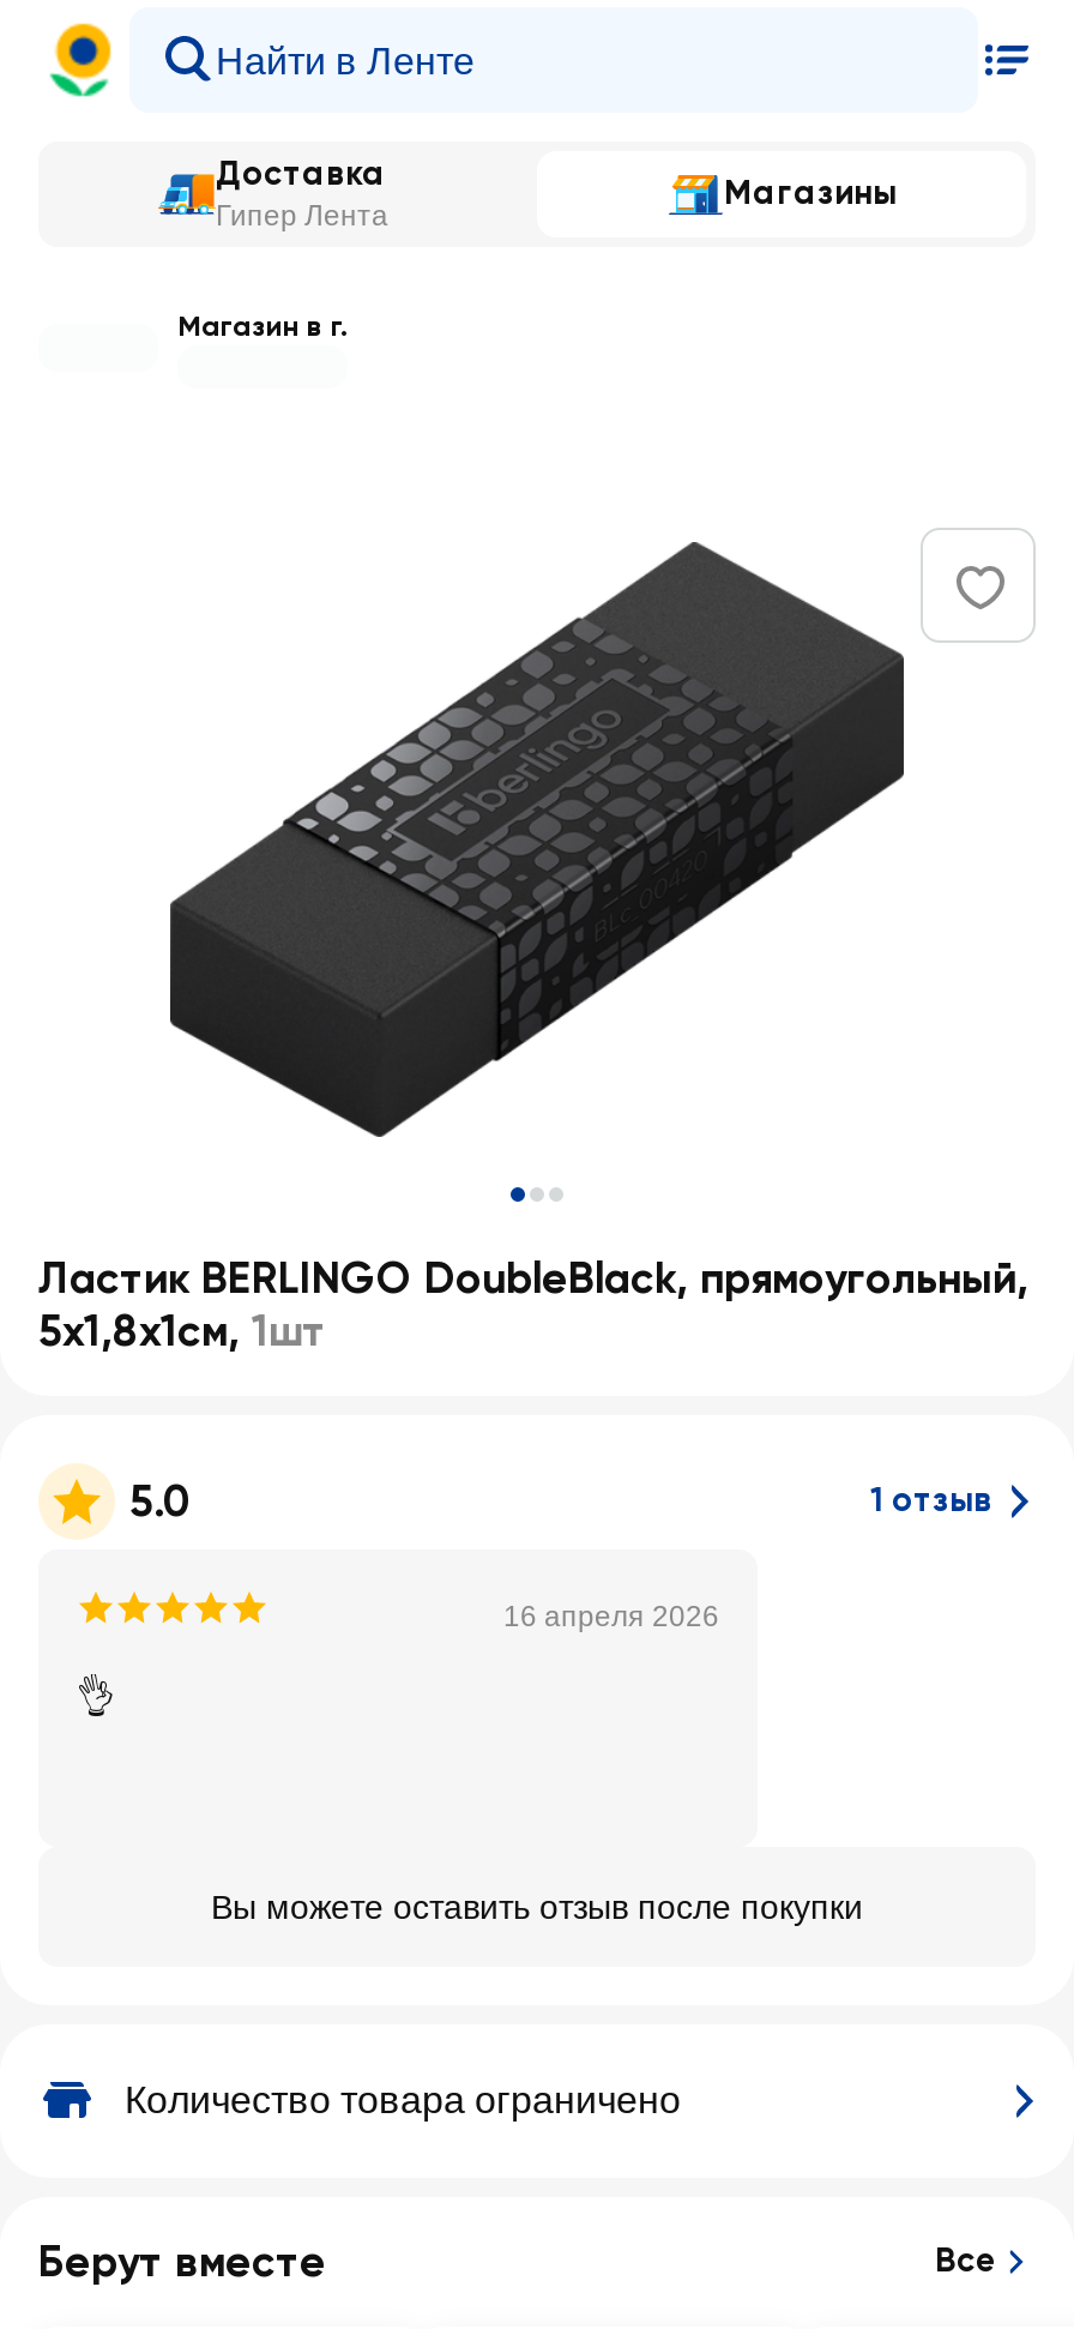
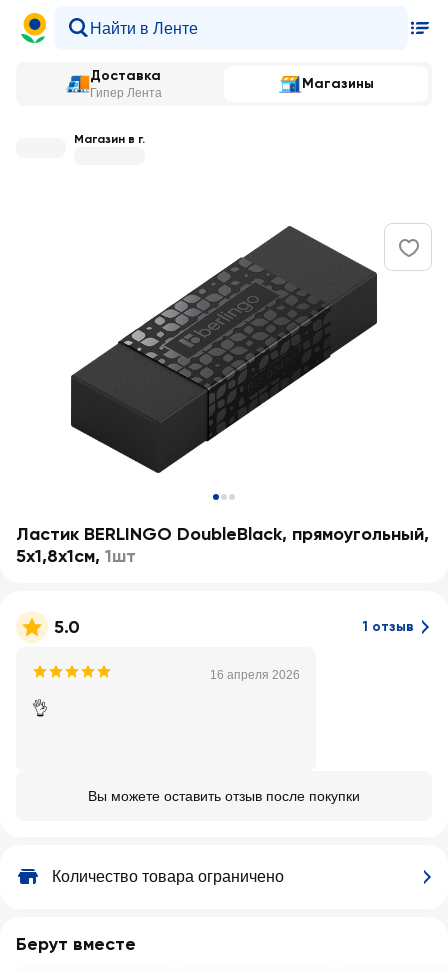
[935,2240,997,2281] Все -> none

